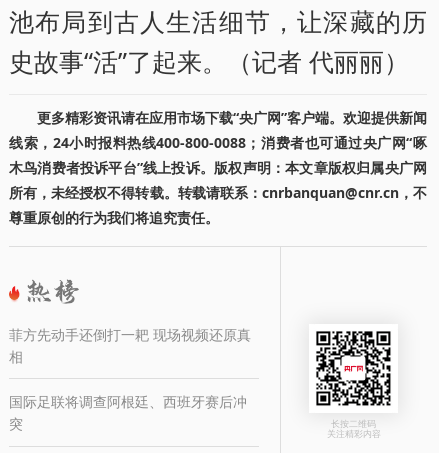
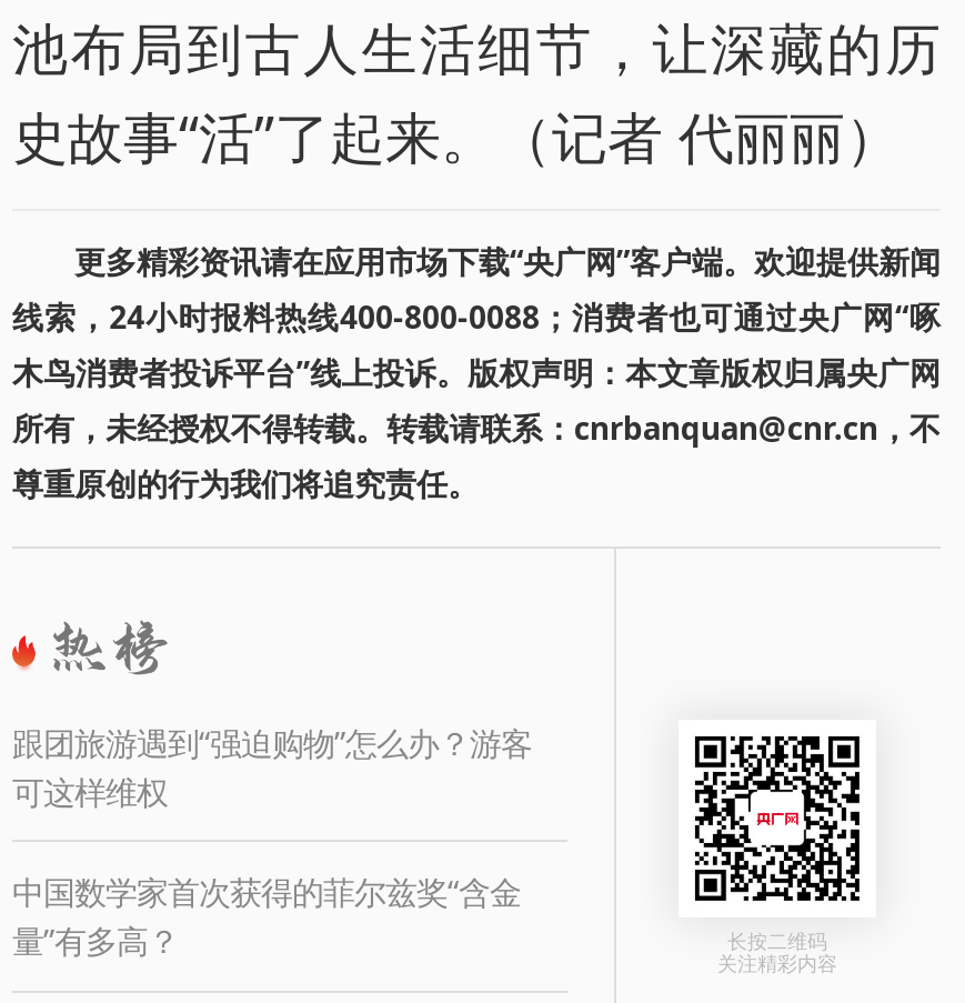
[9,324,251,365] 菲方先动手还倒打一耙 现场视频还原真 | 相 -> [12,721,532,812] 跟团旅游遇到“强迫购物”怎么办？游客 | 可这样维权
[9,392,247,433] 国际足联将调查阿根廷、西班牙赛后冲 | 突 -> [12,872,521,963] 中国数学家首次获得的菲尔兹奖“含金 | 量”有多高？

